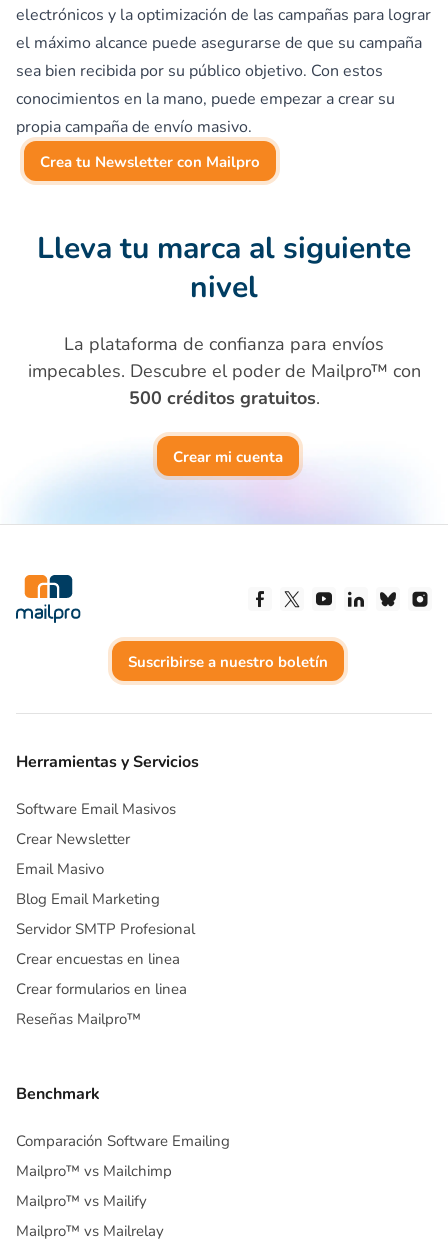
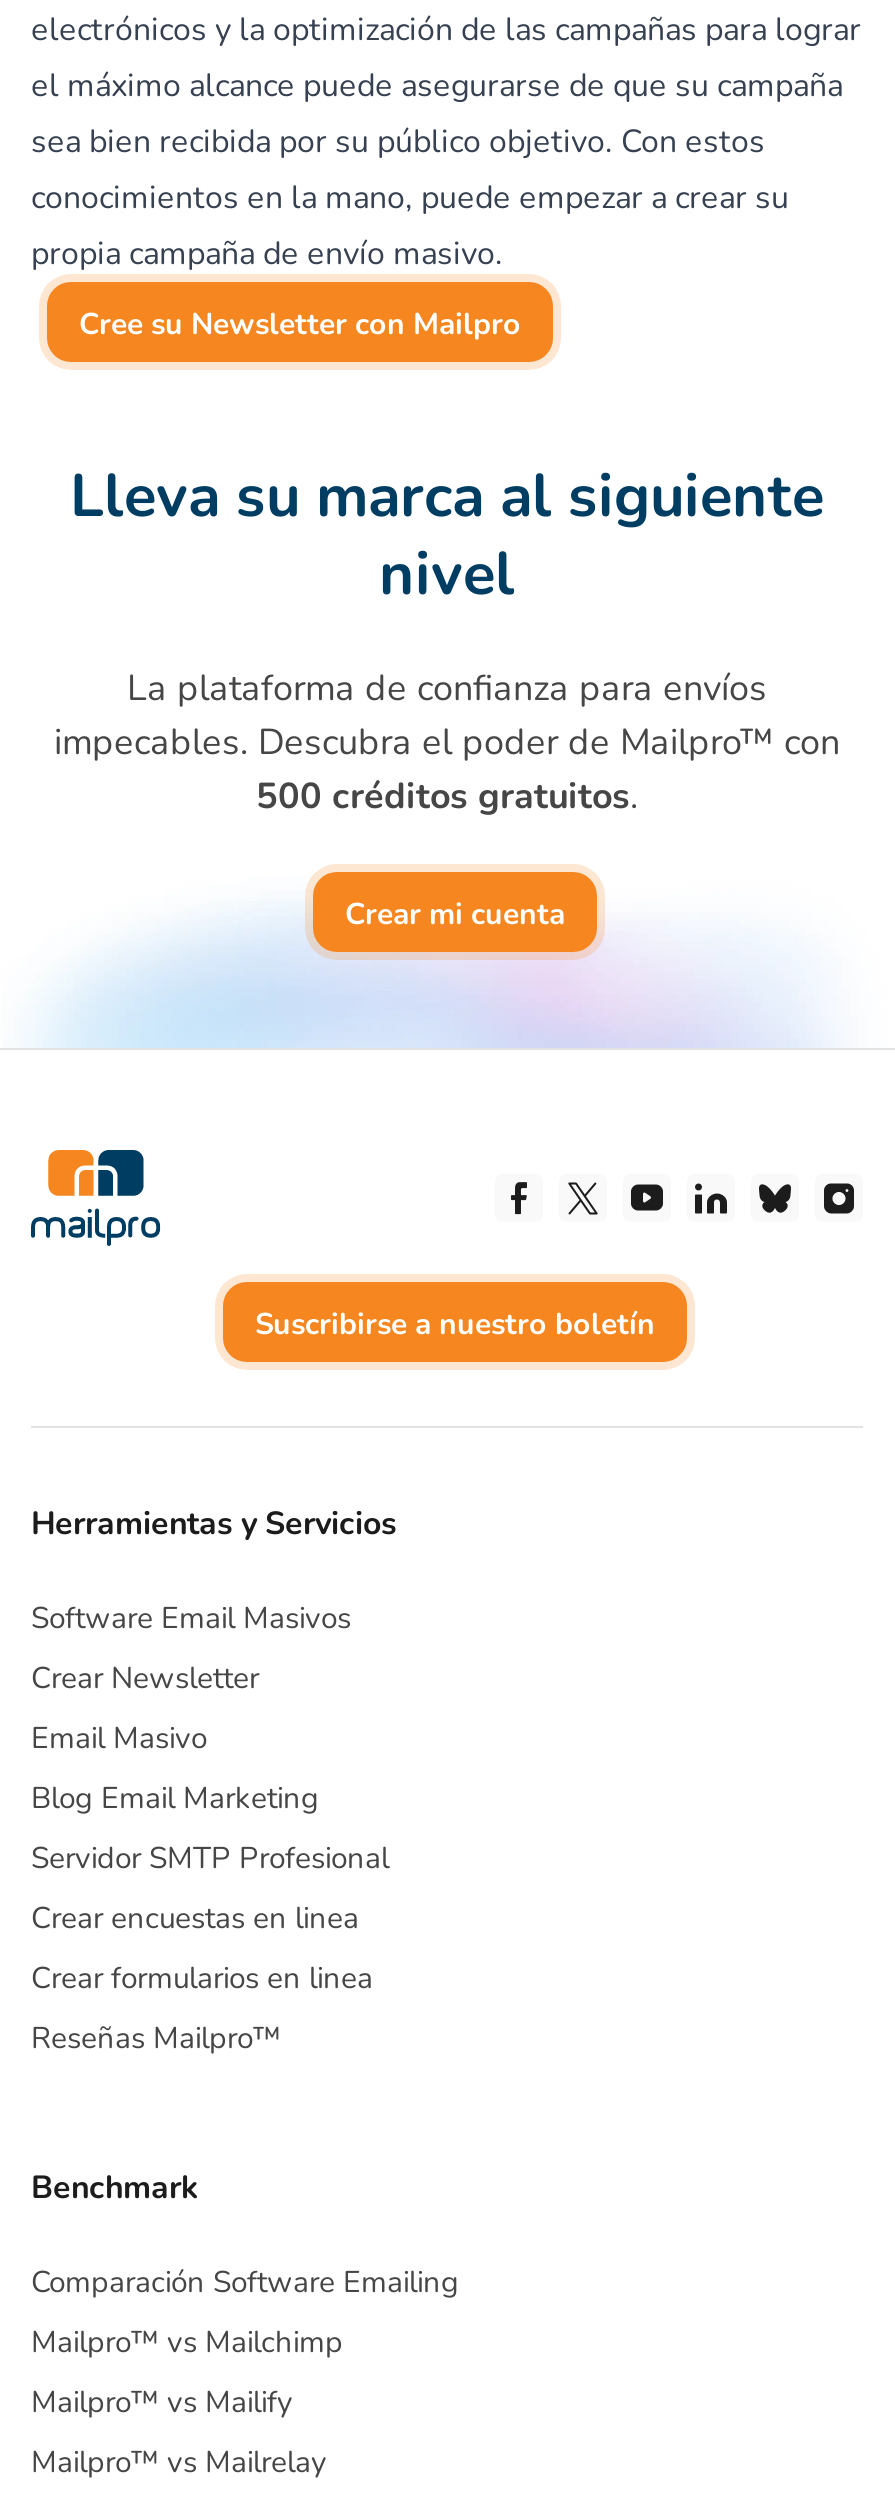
[40,152,260,172] Crea tu Newsletter con Mailpro -> [79,304,521,344] Cree su Newsletter con Mailpro
[37,228,411,269] Lleva tu marca al siguiente -> [70,456,824,538] Lleva su marca al siguiente
[27,359,420,383] impecables. Descubre el poder de Mailpro™ con -> [54,718,840,766] impecables. Descubra el poder de Mailpro™ con

